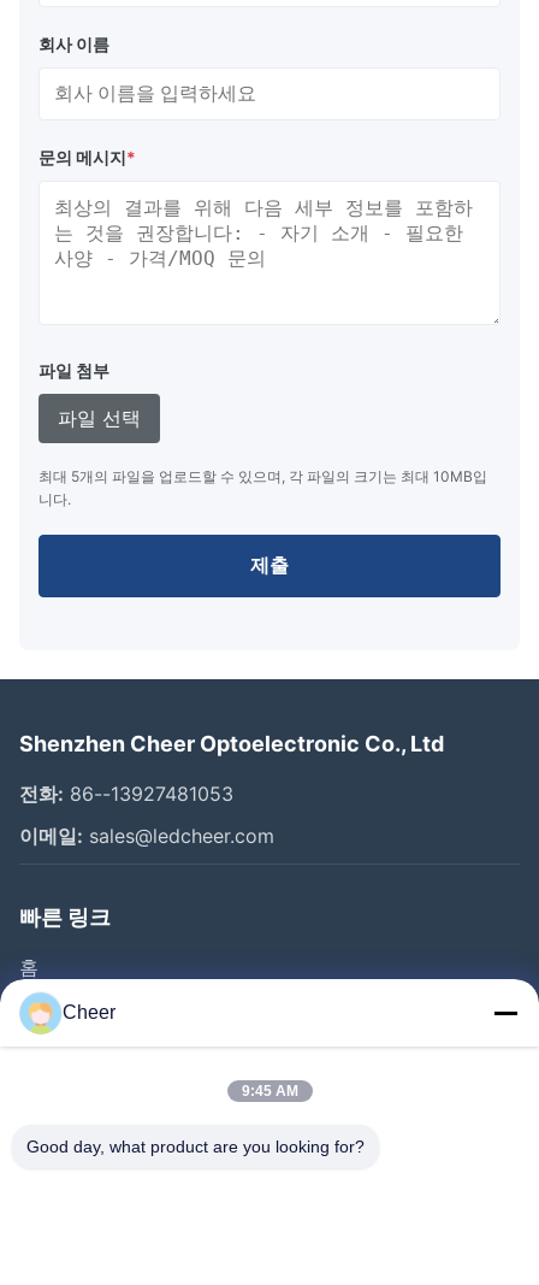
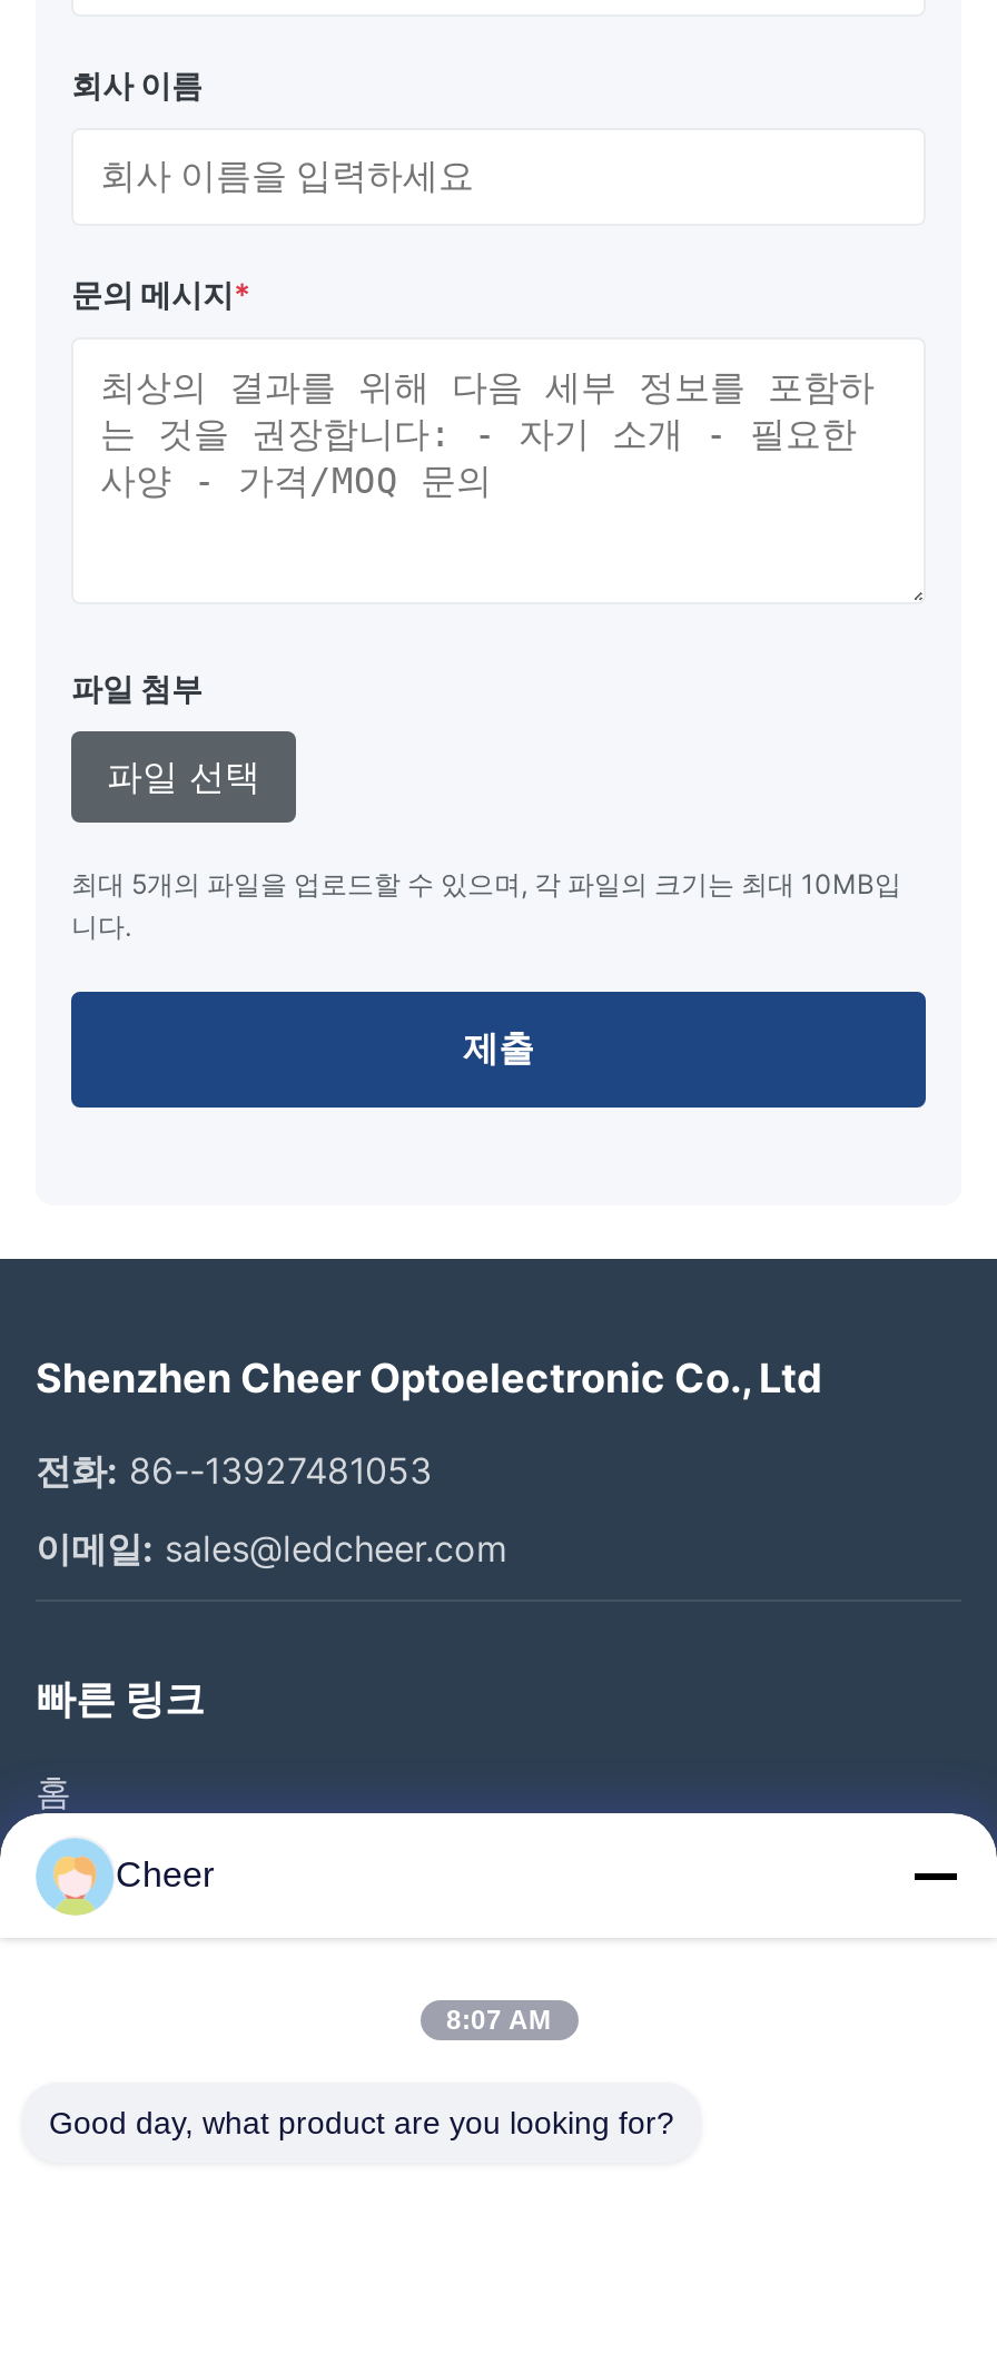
[241,1083,298,1100] 9:45 AM -> [446,2005,551,2036] 8:07 AM

